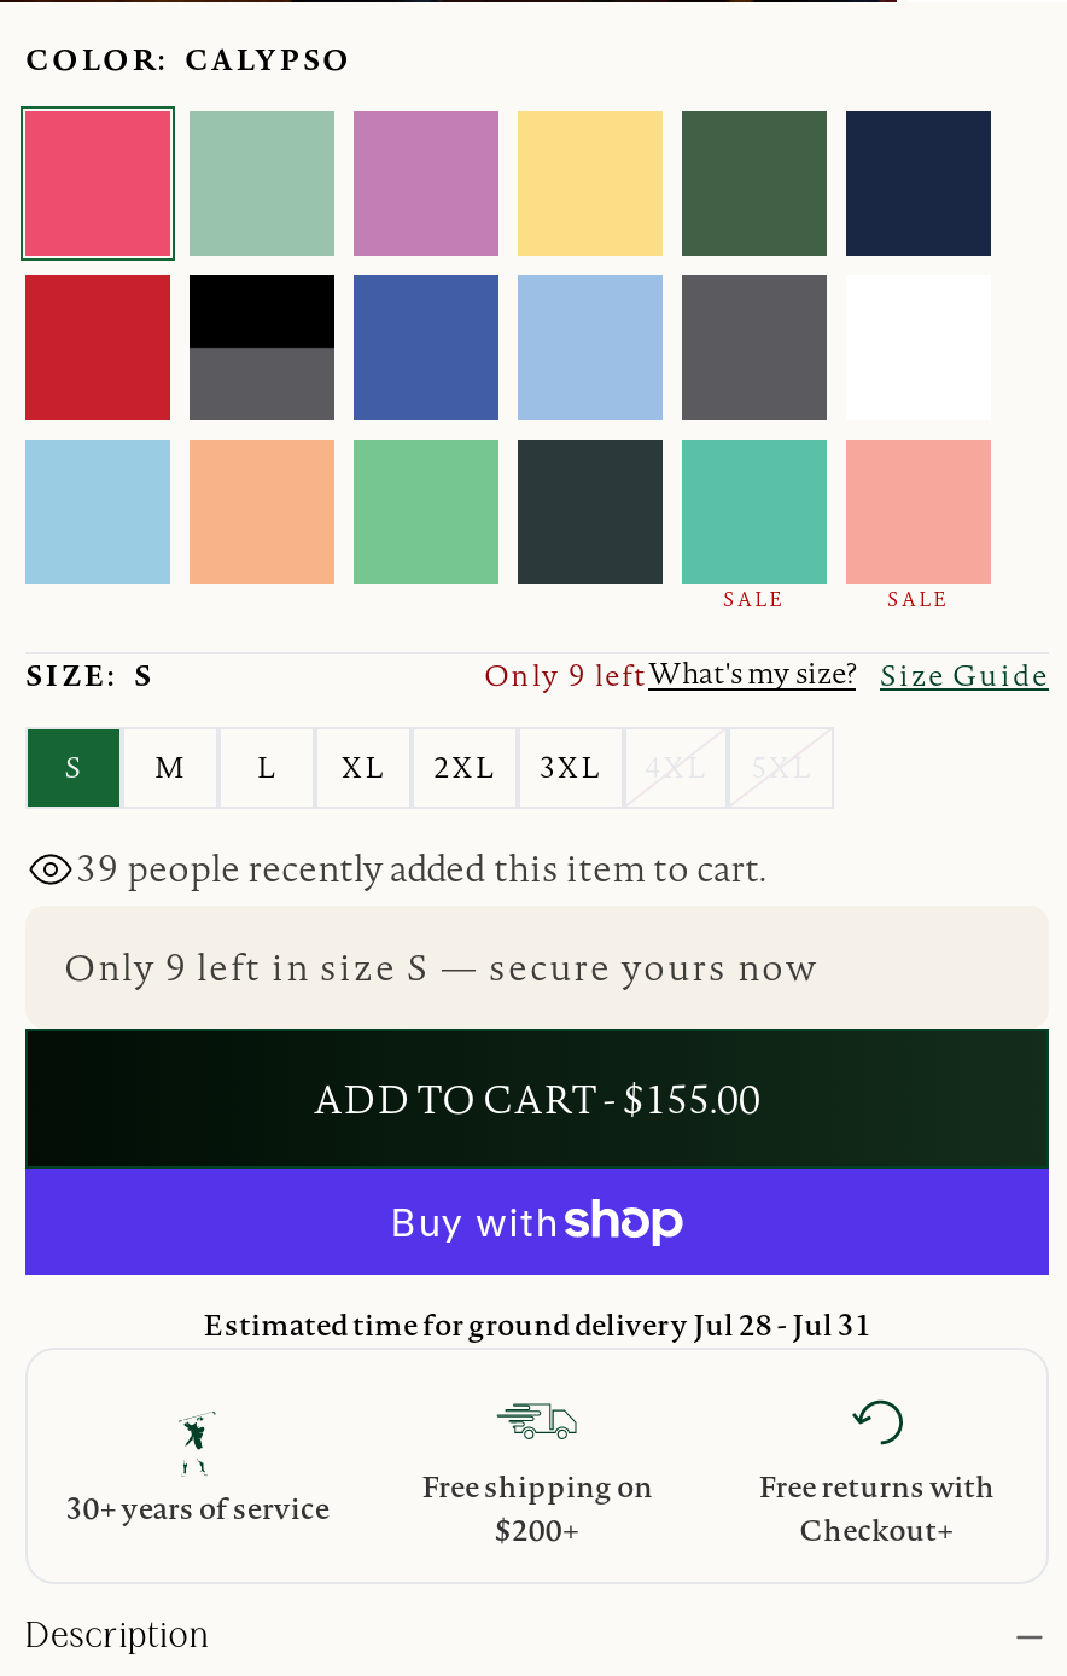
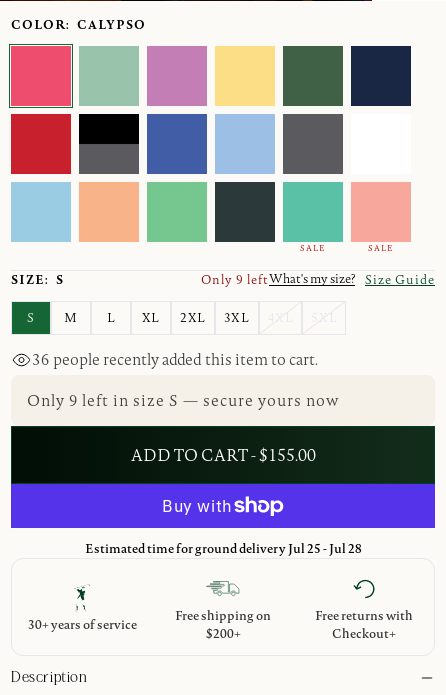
[76,842,766,893] 39 people recently added this item to cart. -> [32,349,318,370] 36 people recently added this item to cart.
[203,1303,871,1344] Estimated time for ground delivery Jul 28 - Jul 31 -> [84,540,361,557] Estimated time for ground delivery Jul 25 - Jul 28

